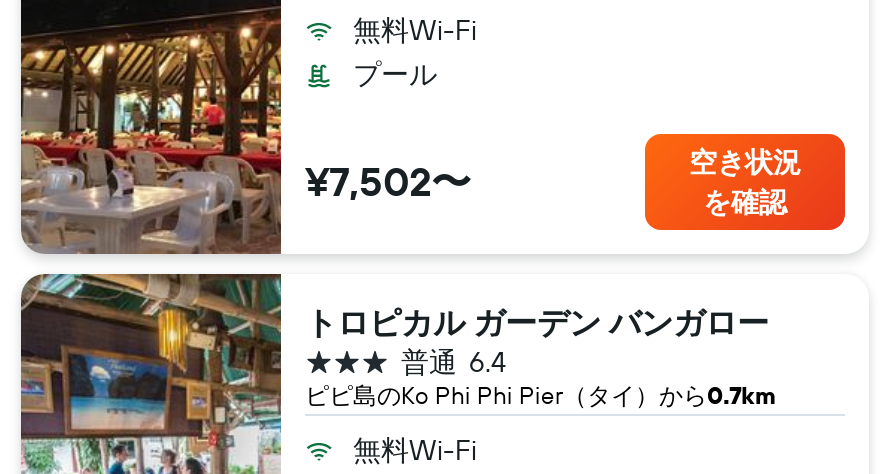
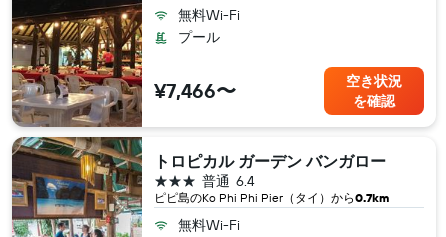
[305,156,471,206] ¥7,502〜 -> [154,78,236,103] ¥7,466〜

